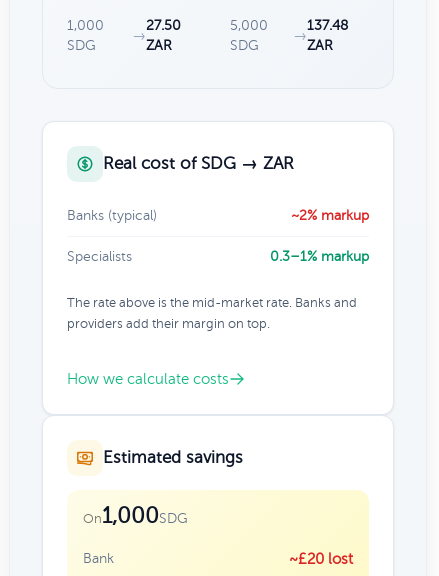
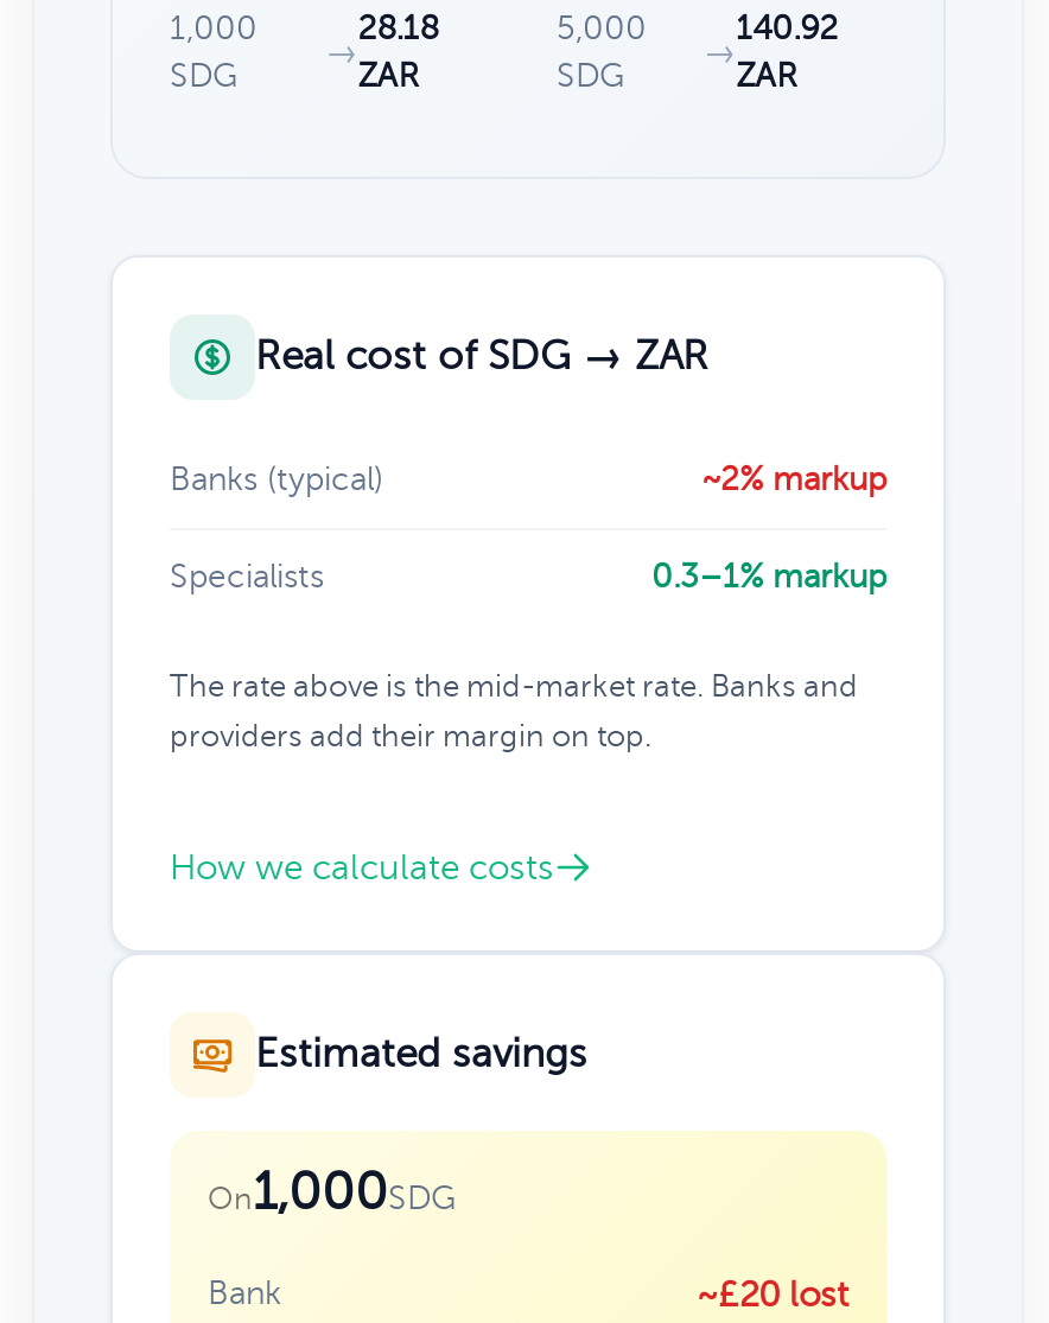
[146,18,181,33] 27.50 -> [358,10,439,45] 28.18
[306,18,347,33] 137.48 -> [736,10,838,45] 140.92

